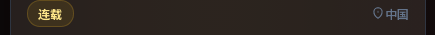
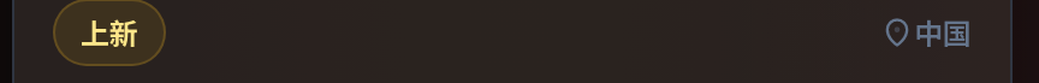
[38,5,62,22] 连载 -> [80,12,138,52] 上新

